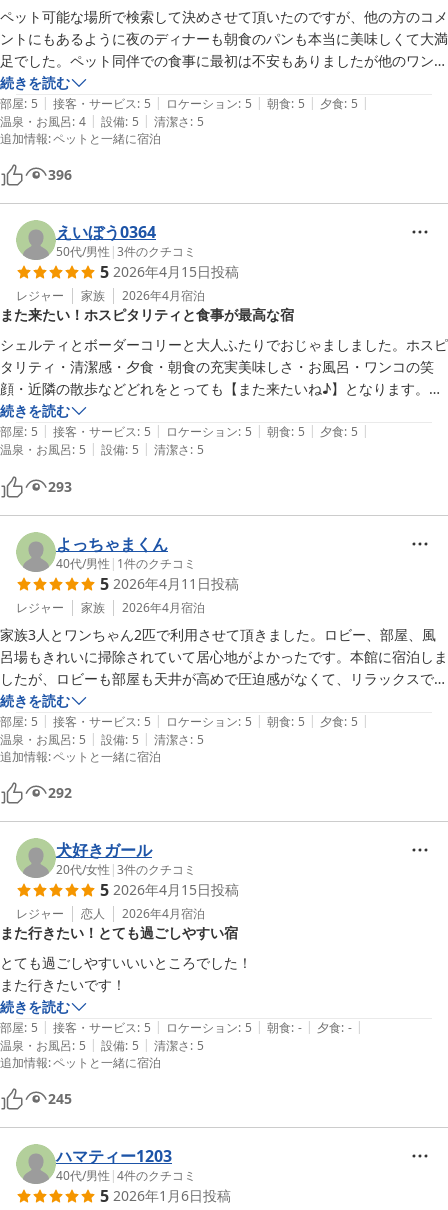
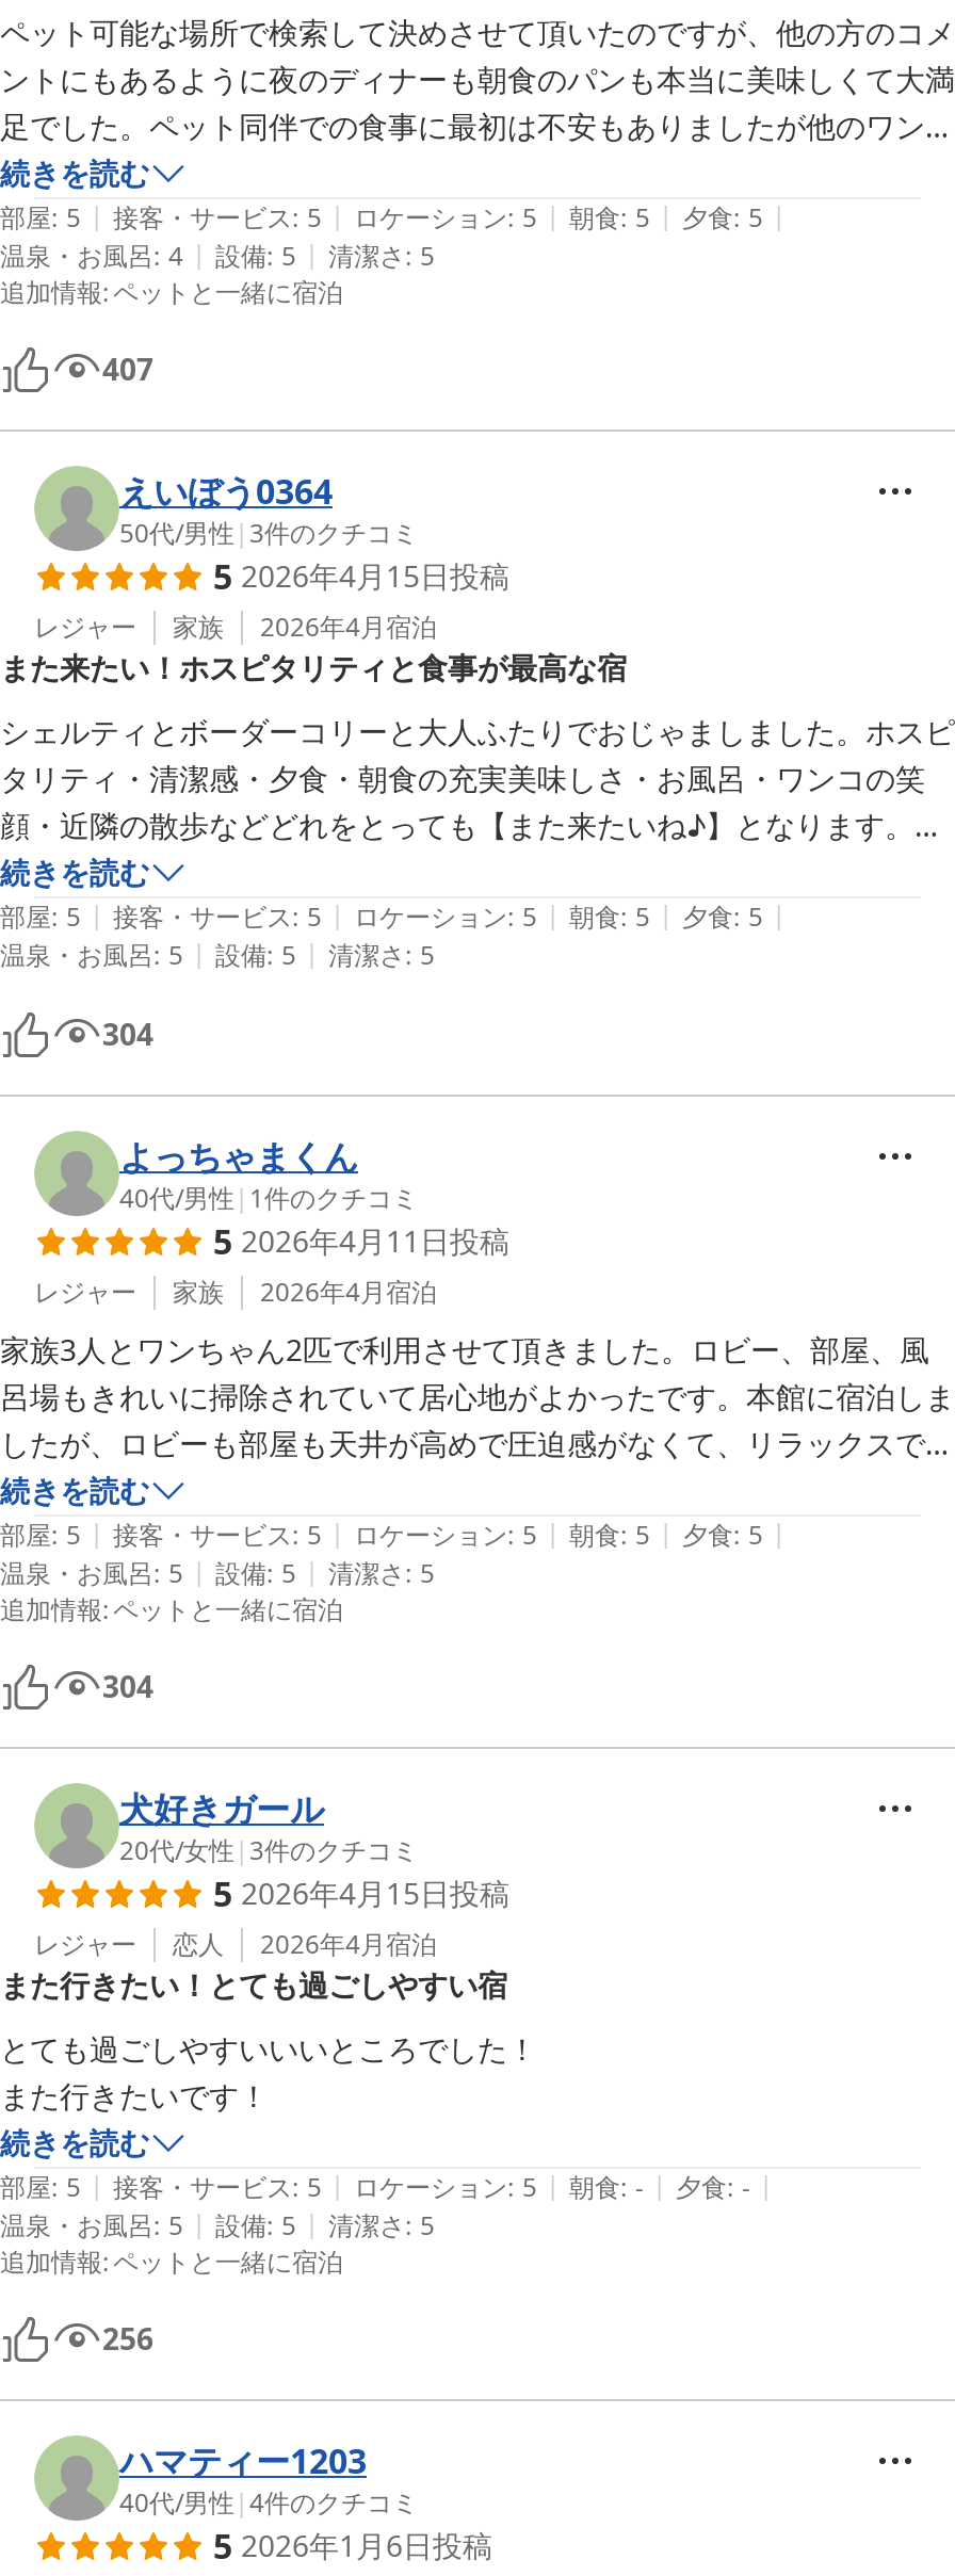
[48,165,72,184] 396 -> [102,349,153,389] 407
[48,477,72,496] 293 -> [102,1014,153,1054] 304
[48,783,72,802] 292 -> [102,1666,153,1706] 304
[48,1089,72,1108] 245 -> [102,2318,153,2359] 256

